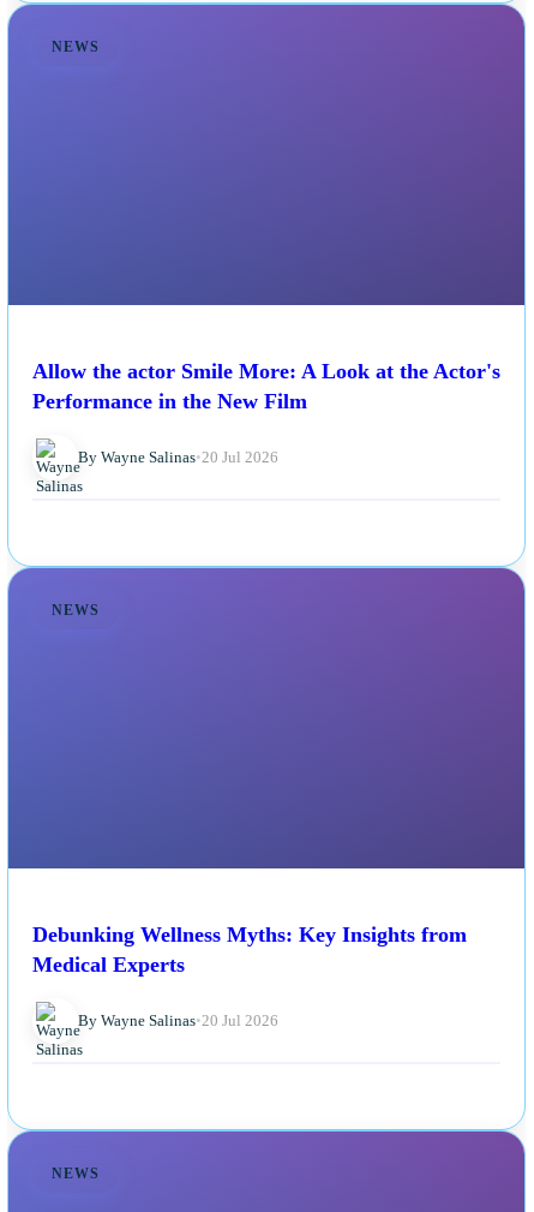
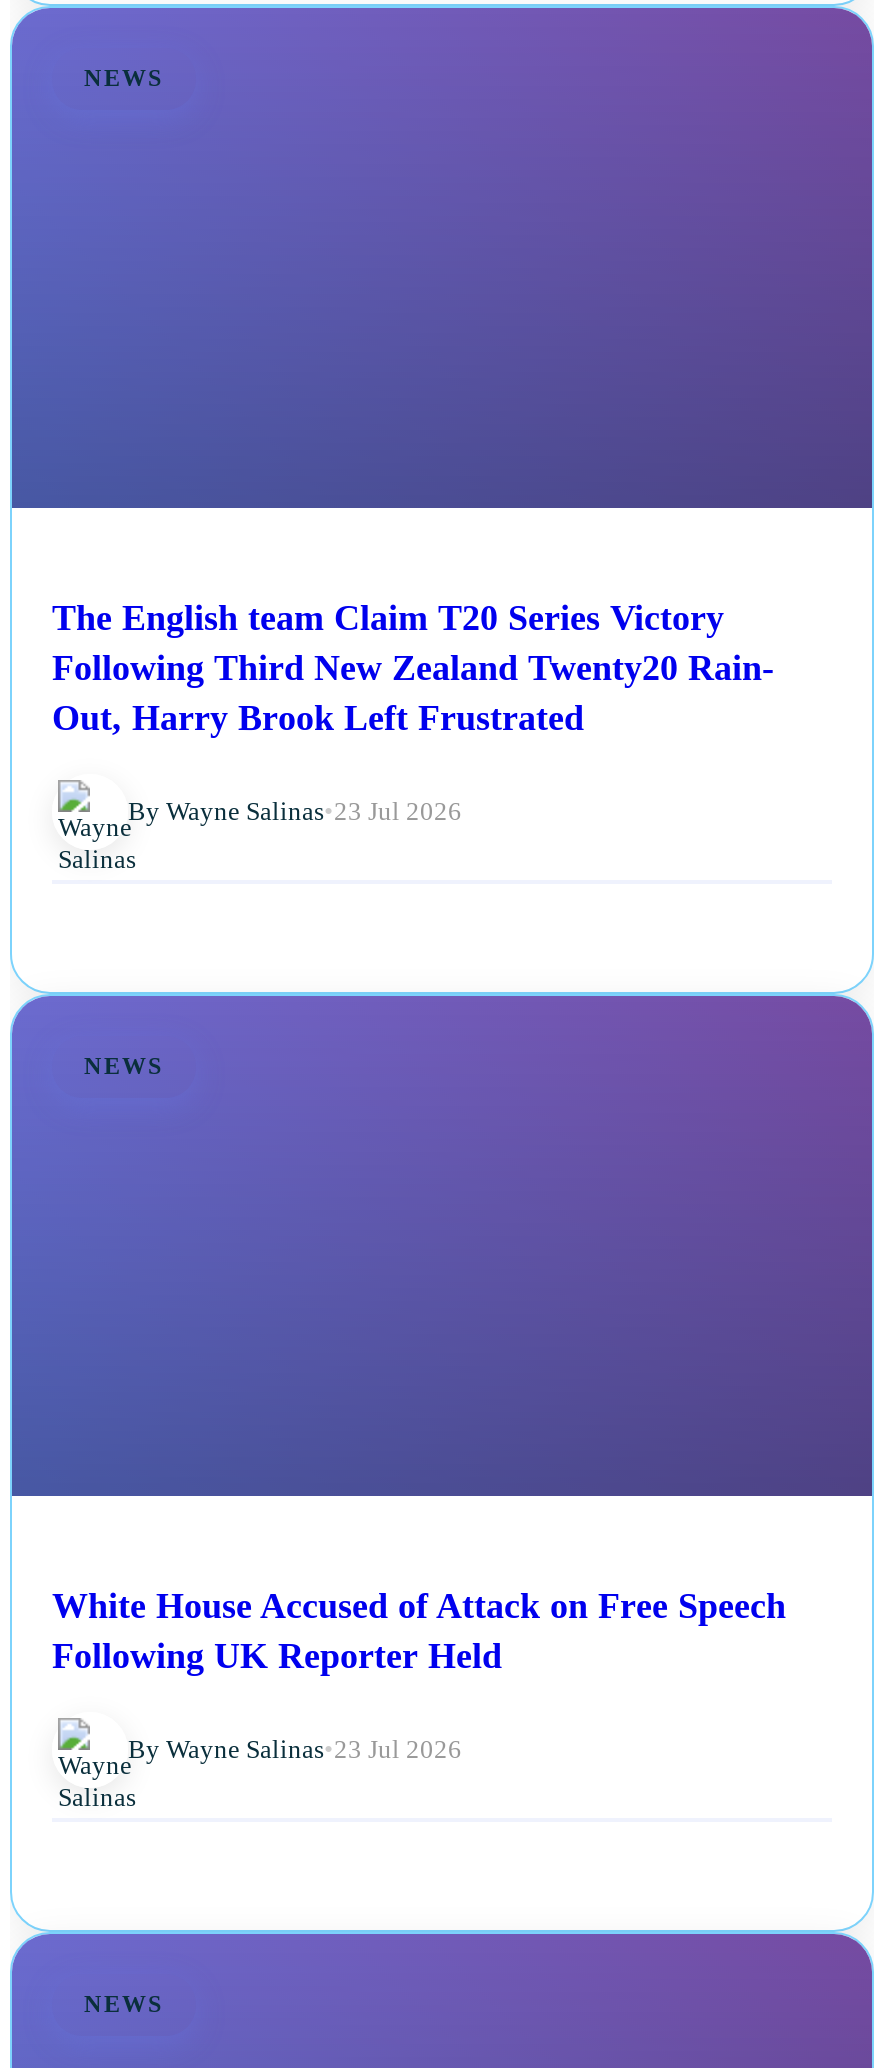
[32,359,500,413] Allow the actor Smile More: A Look at the Actor's | Performance in the New Film -> [52,598,774,738] The English team Claim T20 Series Victory | Following Third New Zealand Twenty20 Rain- | Out, Harry Brook Left Frustrated
[78,448,278,466] By Wayne Salinas • 20 Jul 2026 -> [128,796,462,826] By Wayne Salinas • 23 Jul 2026
[32,923,467,977] Debunking Wellness Myths: Key Insights from | Medical Experts -> [52,1586,786,1676] White House Accused of Attack on Free Speech | Following UK Reporter Held
[78,1012,278,1030] By Wayne Salinas • 20 Jul 2026 -> [128,1734,462,1764] By Wayne Salinas • 23 Jul 2026

